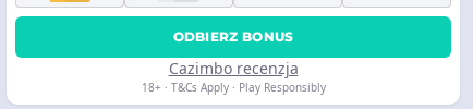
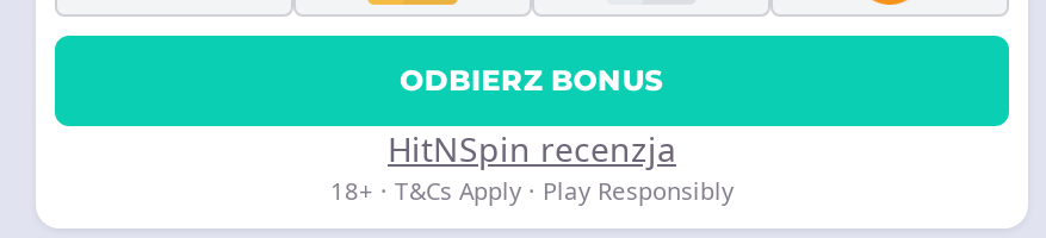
[168,58,298,78] Сazimbo recenzja -> [388,126,676,171] HitNSpin recenzja

